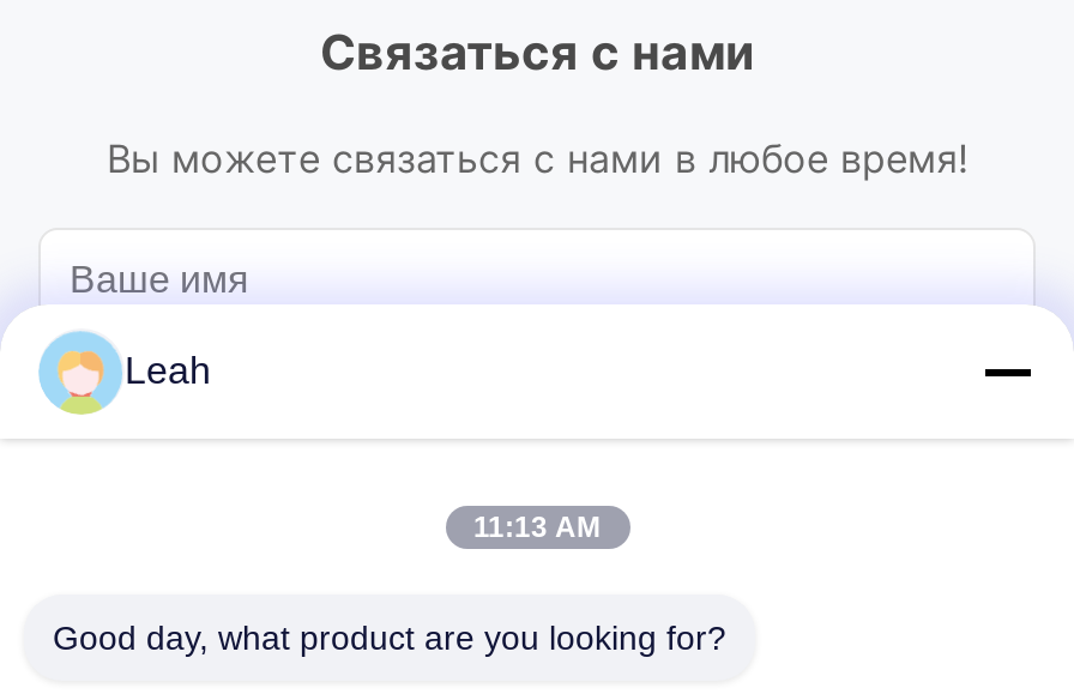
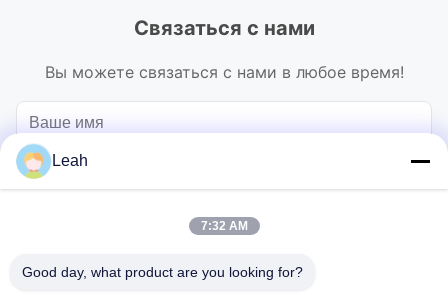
[473,511,601,544] 11:13 AM -> [200,219,247,233] 7:32 AM

